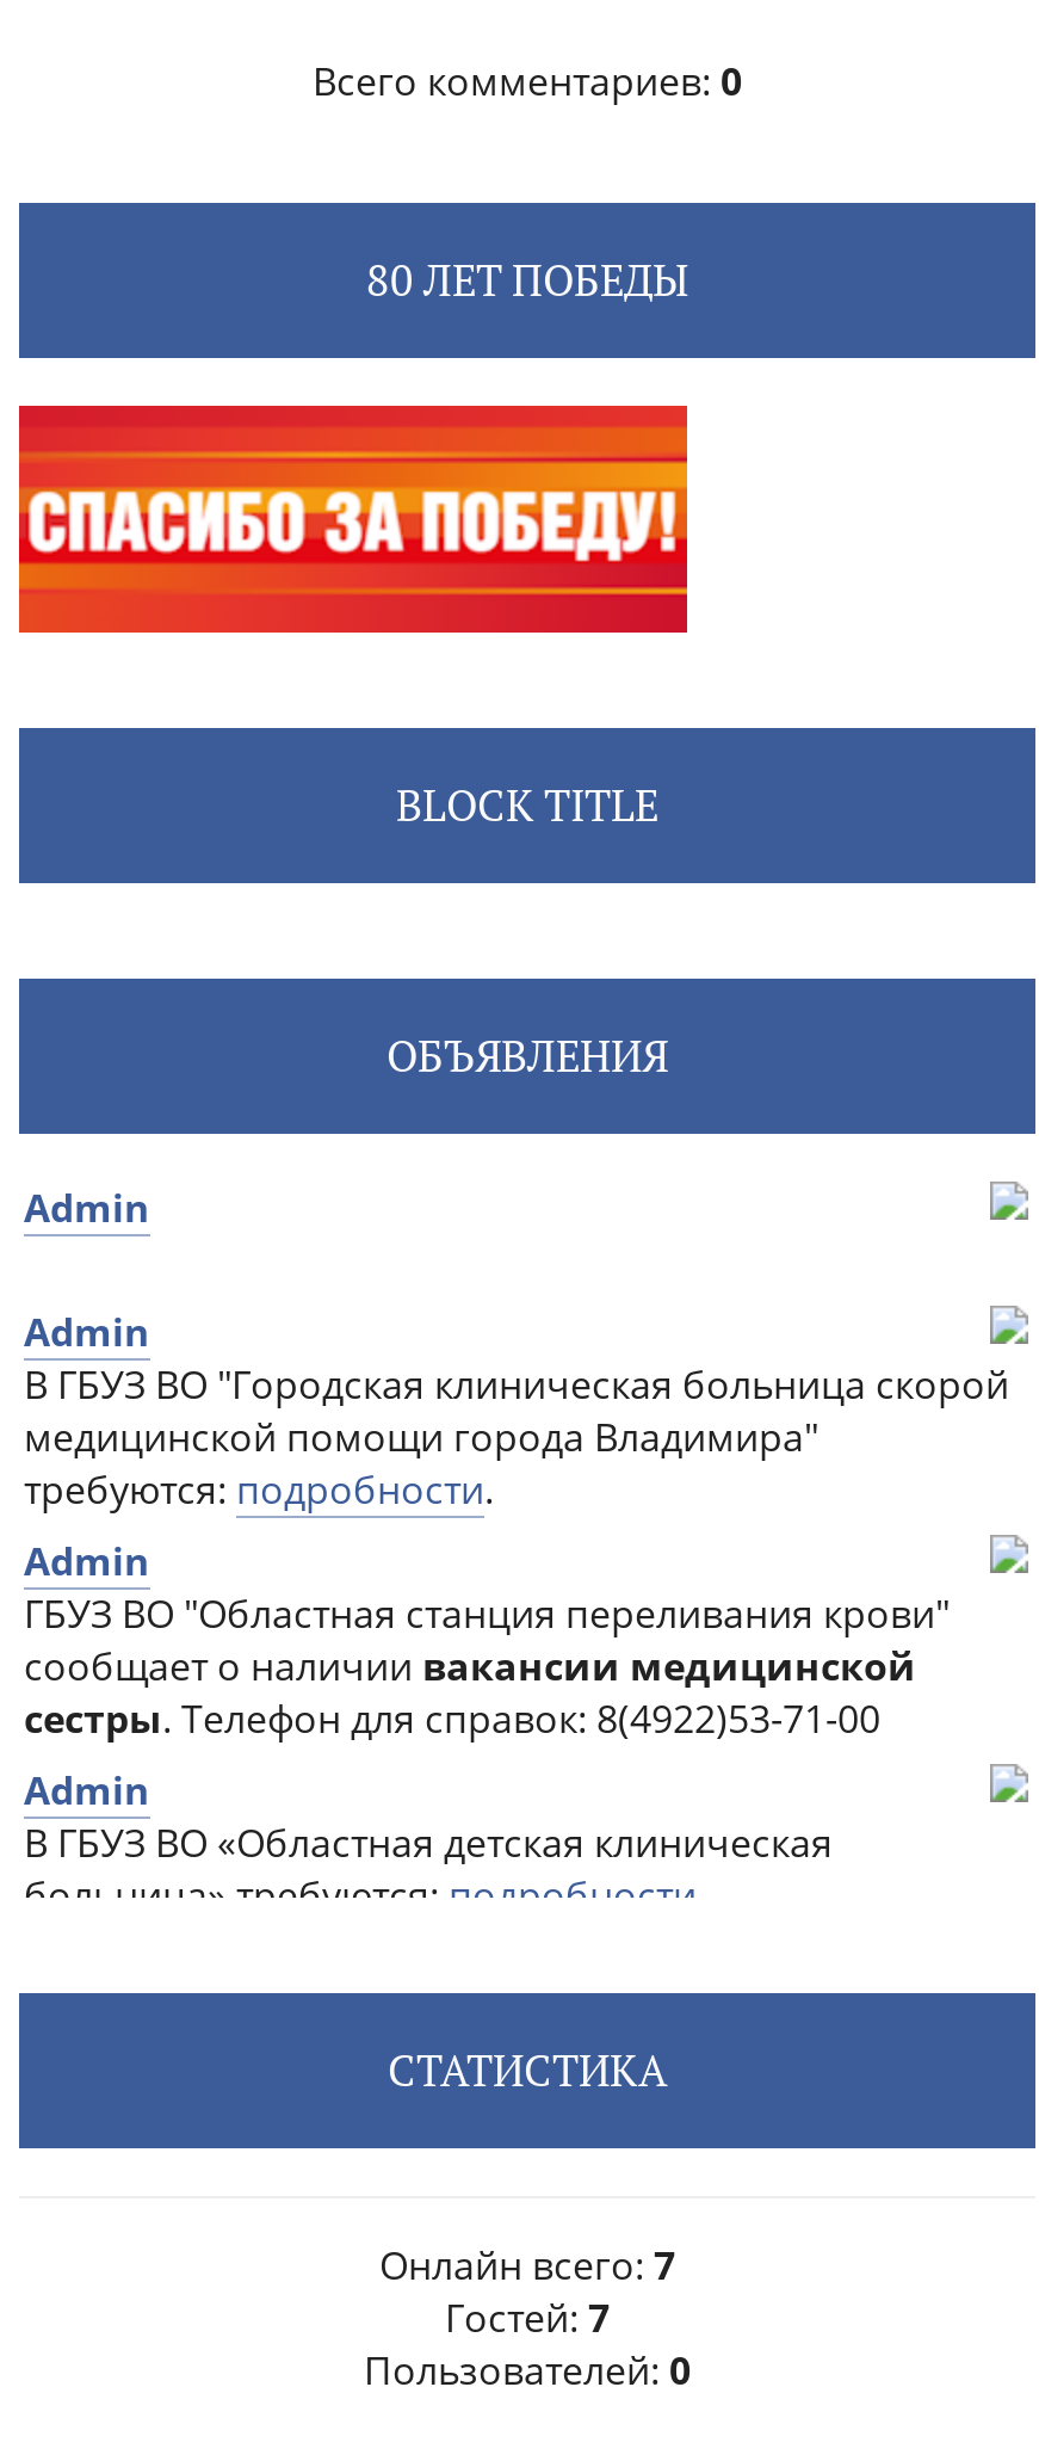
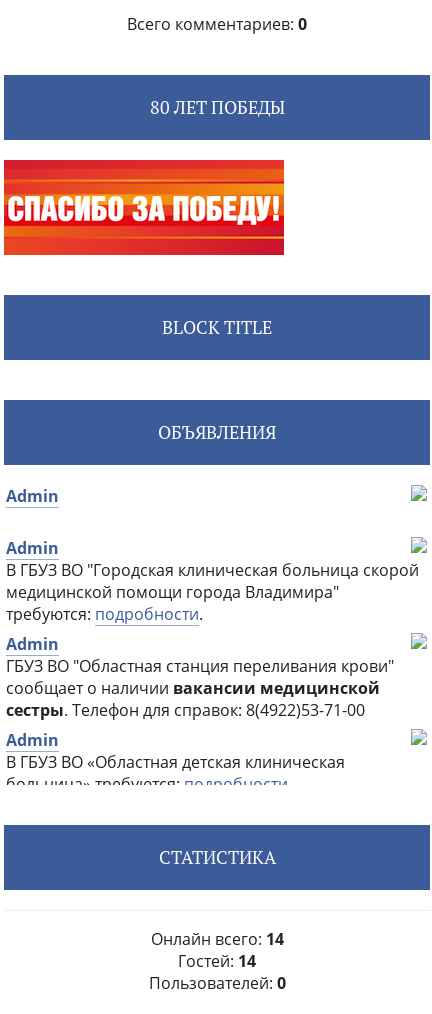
[379,2239,675,2291] Онлайн всего: 7 -> [150,928,283,950] Онлайн всего: 14
[445,2291,610,2344] Гостей: 7 -> [178,950,256,972] Гостей: 14

